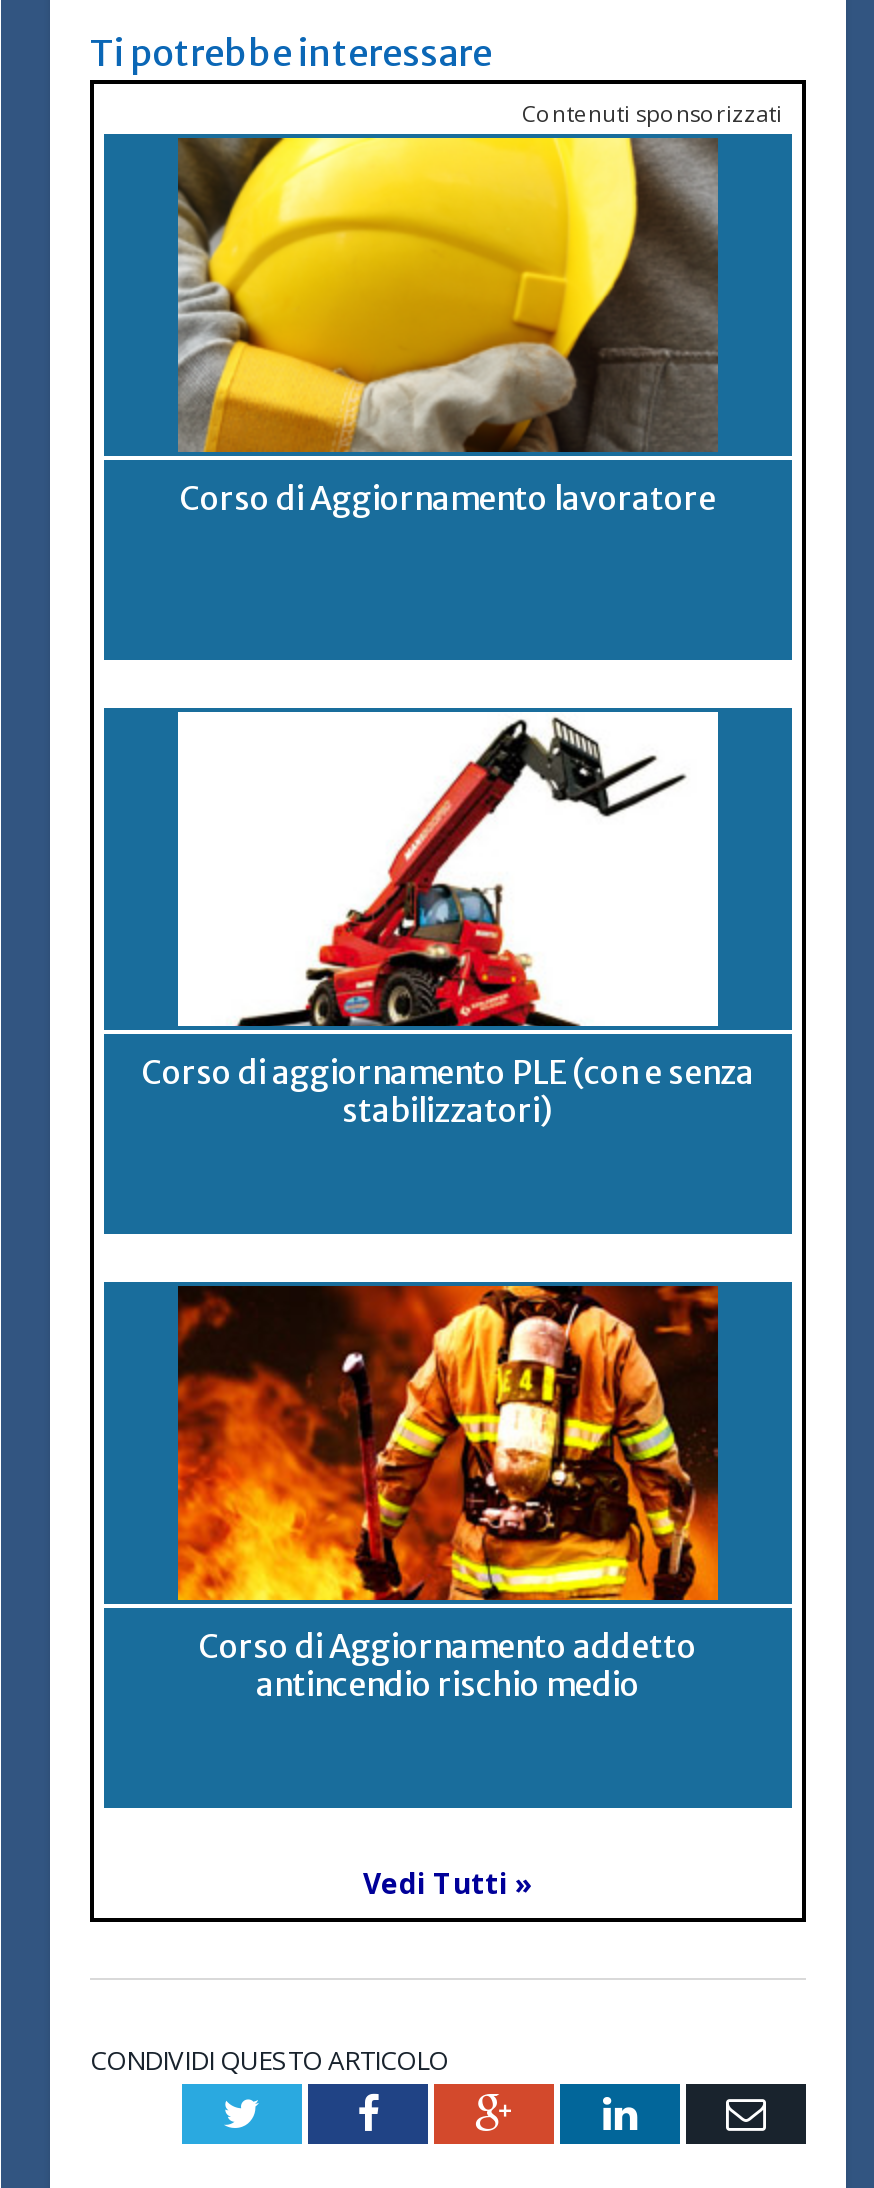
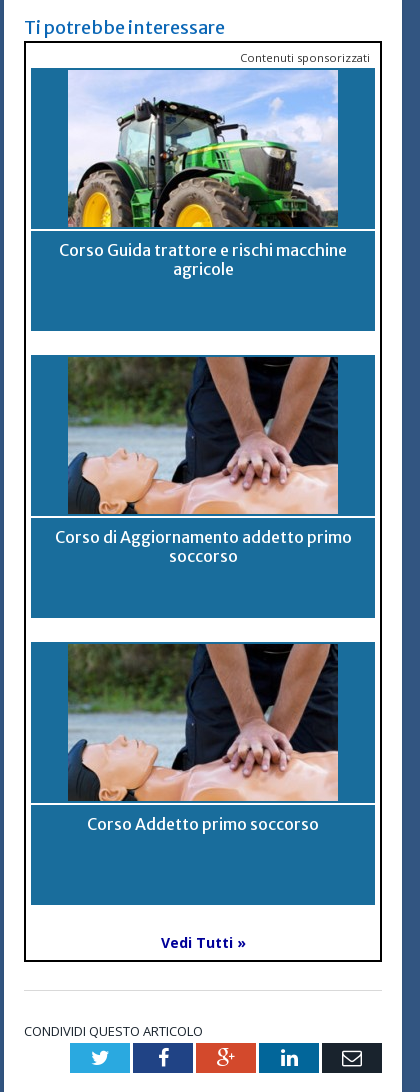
[176,136,720,518] [image] | Corso di Aggiornamento lavoratore -> [59,70,347,279] [image] | Corso Guida trattore e rischi macchine | agricole
[142,712,754,1130] [image] | Corso di aggiornamento PLE (con e senza | stabilizzatori) -> [54,356,351,566] [image] | Corso di Aggiornamento addetto primo | soccorso
[176,1284,720,1704] [image] | Corso di Aggiornamento addetto | antincendio rischio medio -> [67,643,339,834] [image] | Corso Addetto primo soccorso

